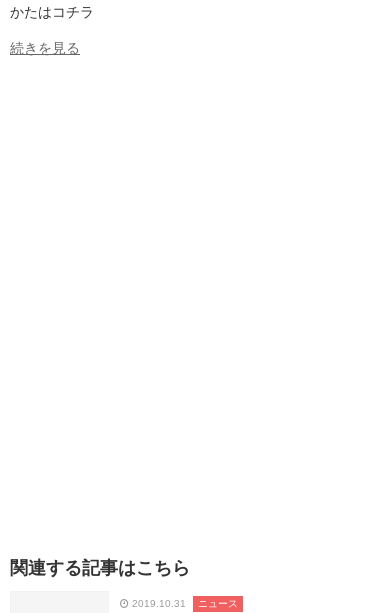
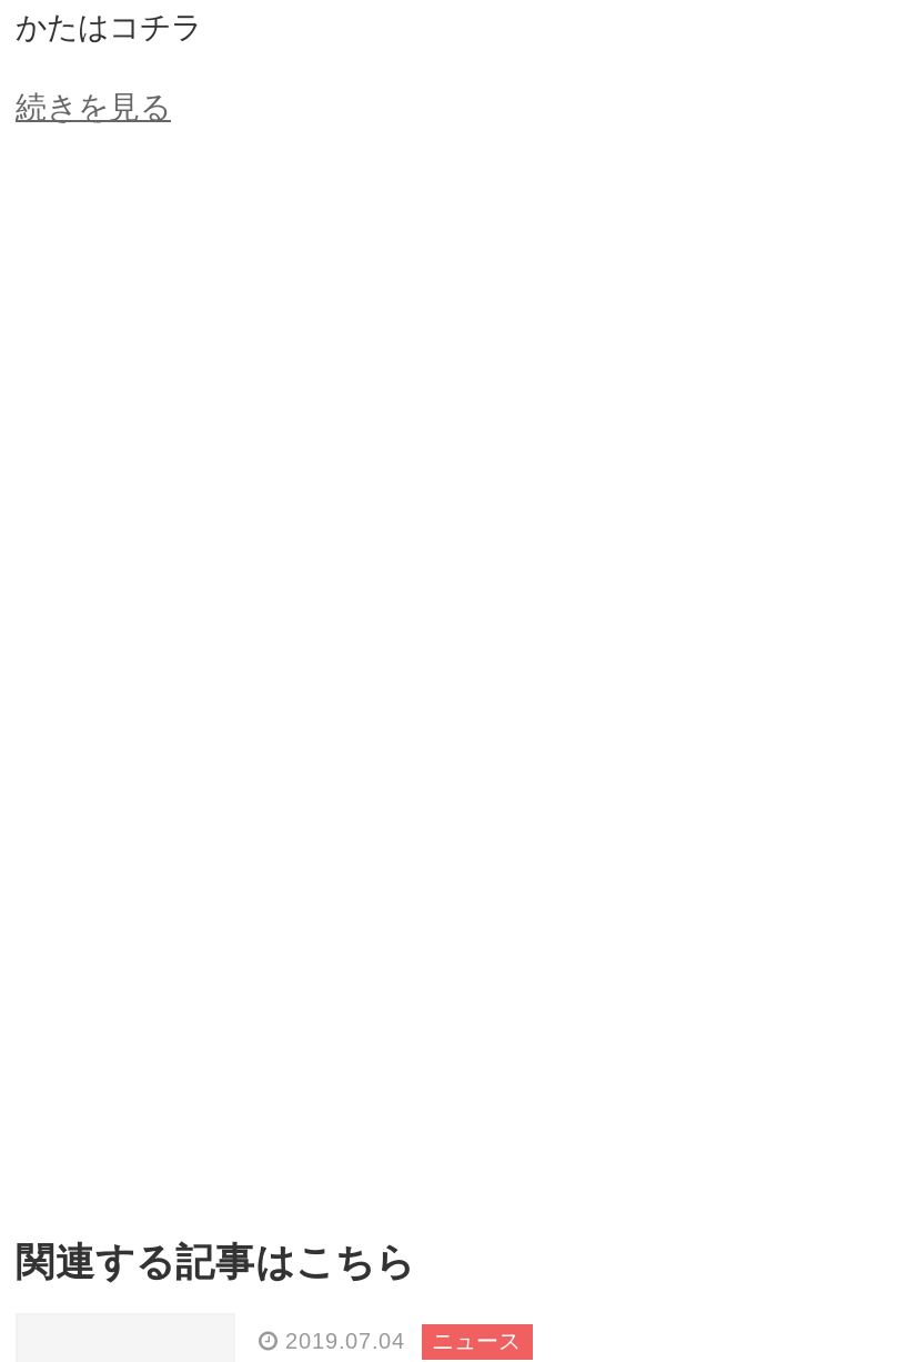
[131,598,237,609] 2019.10.31 ニュース -> [285,1329,521,1354] 2019.07.04 ニュース

